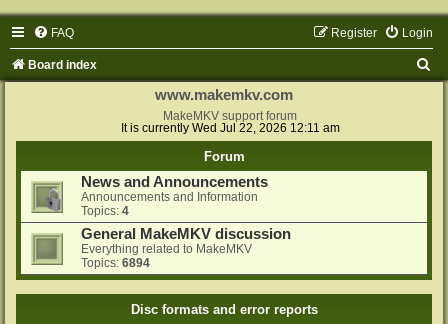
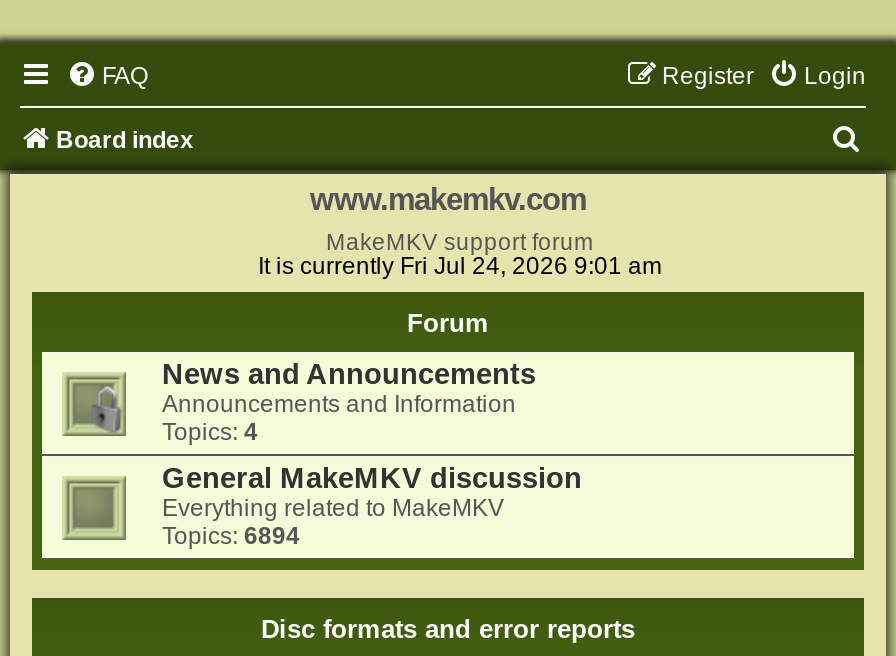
[120,121,339,135] It is currently Wed Jul 22, 2026 12:11 am -> [258,252,662,280] It is currently Fri Jul 24, 2026 9:01 am

